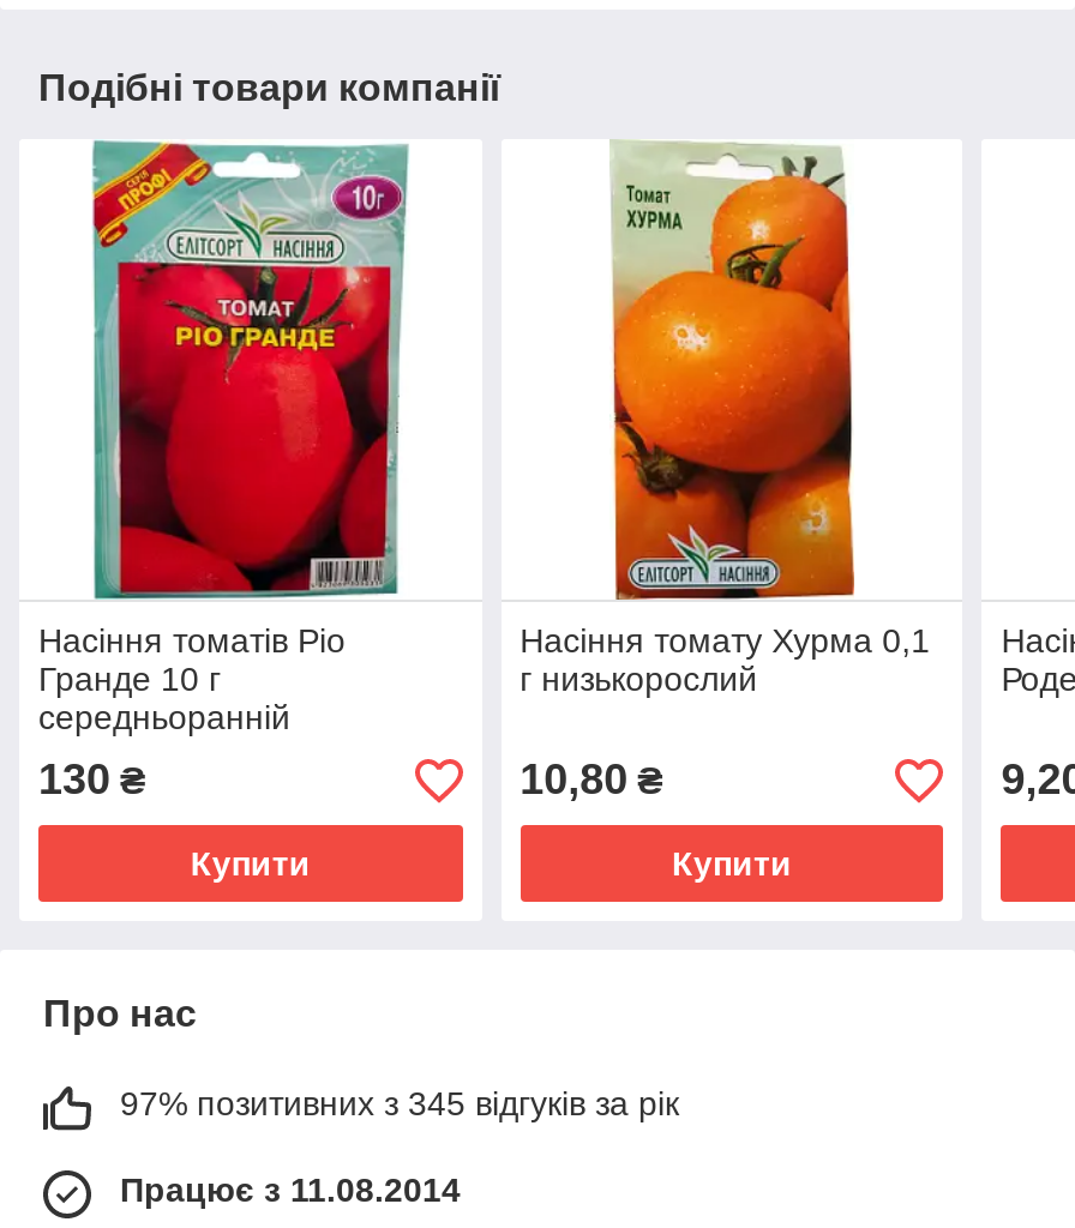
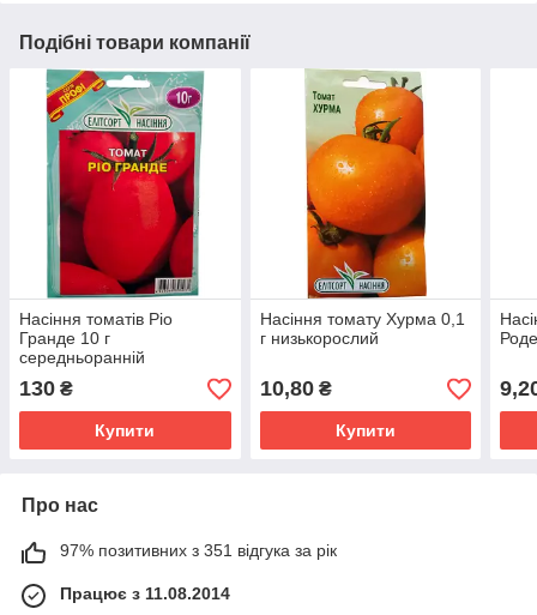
[120,1085,679,1124] 97% позитивних з 345 відгуків за рік -> [60,541,337,560] 97% позитивних з 351 відгука за рік

